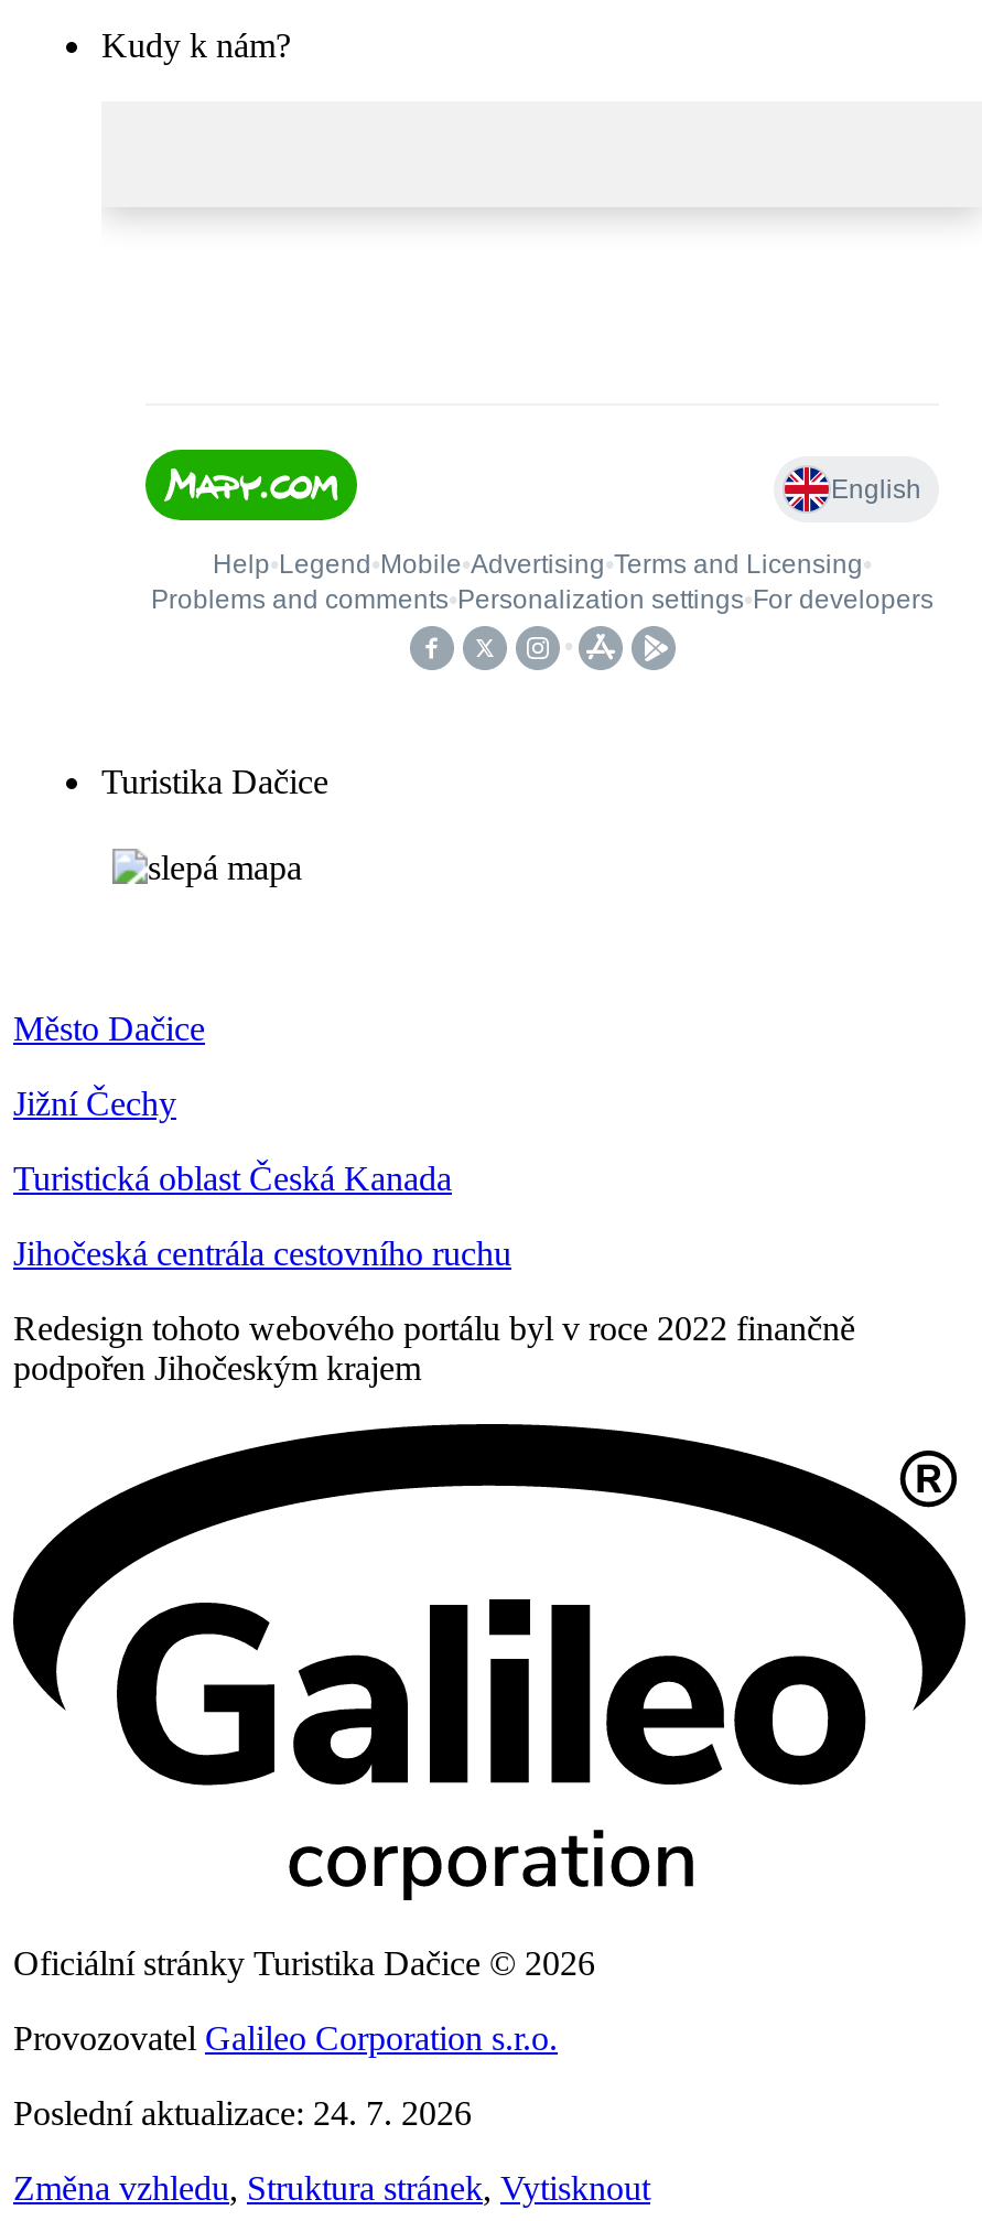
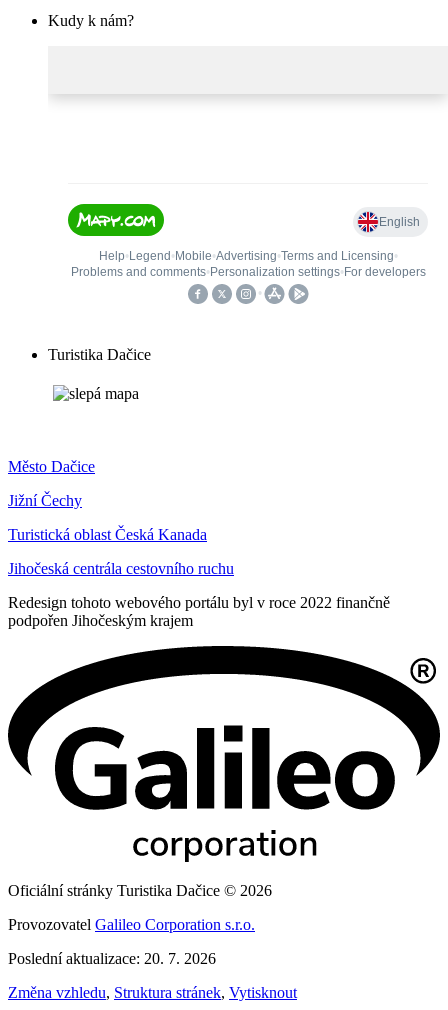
[13,2094,472,2131] Poslední aktualizace: 24. 7. 2026 -> [8,950,216,967] Poslední aktualizace: 20. 7. 2026

